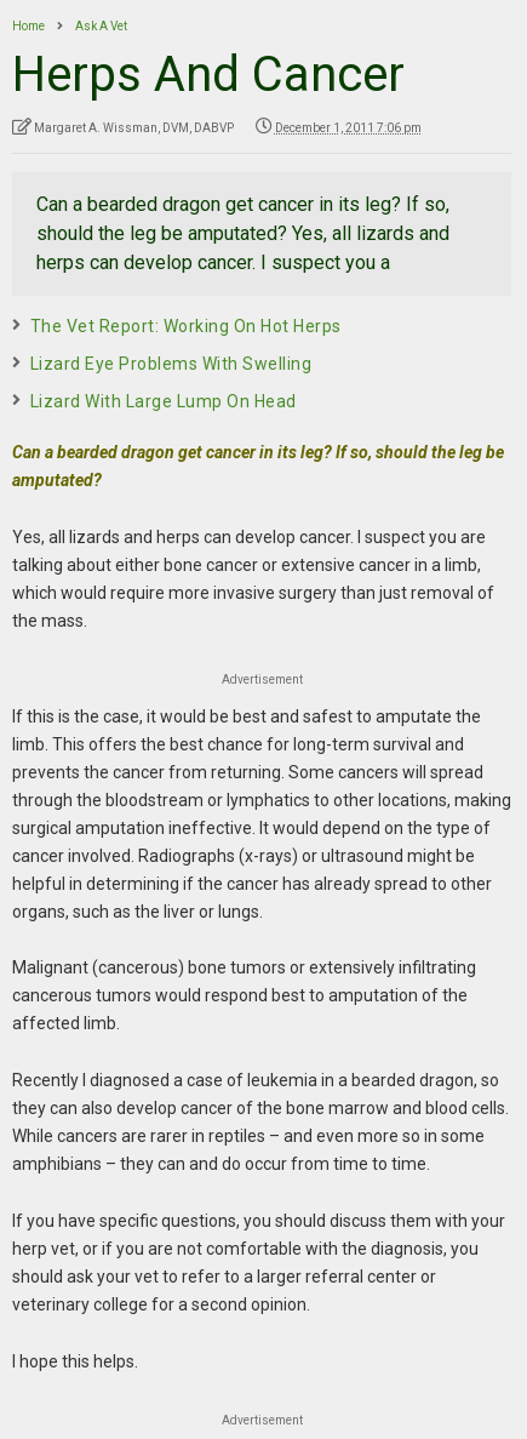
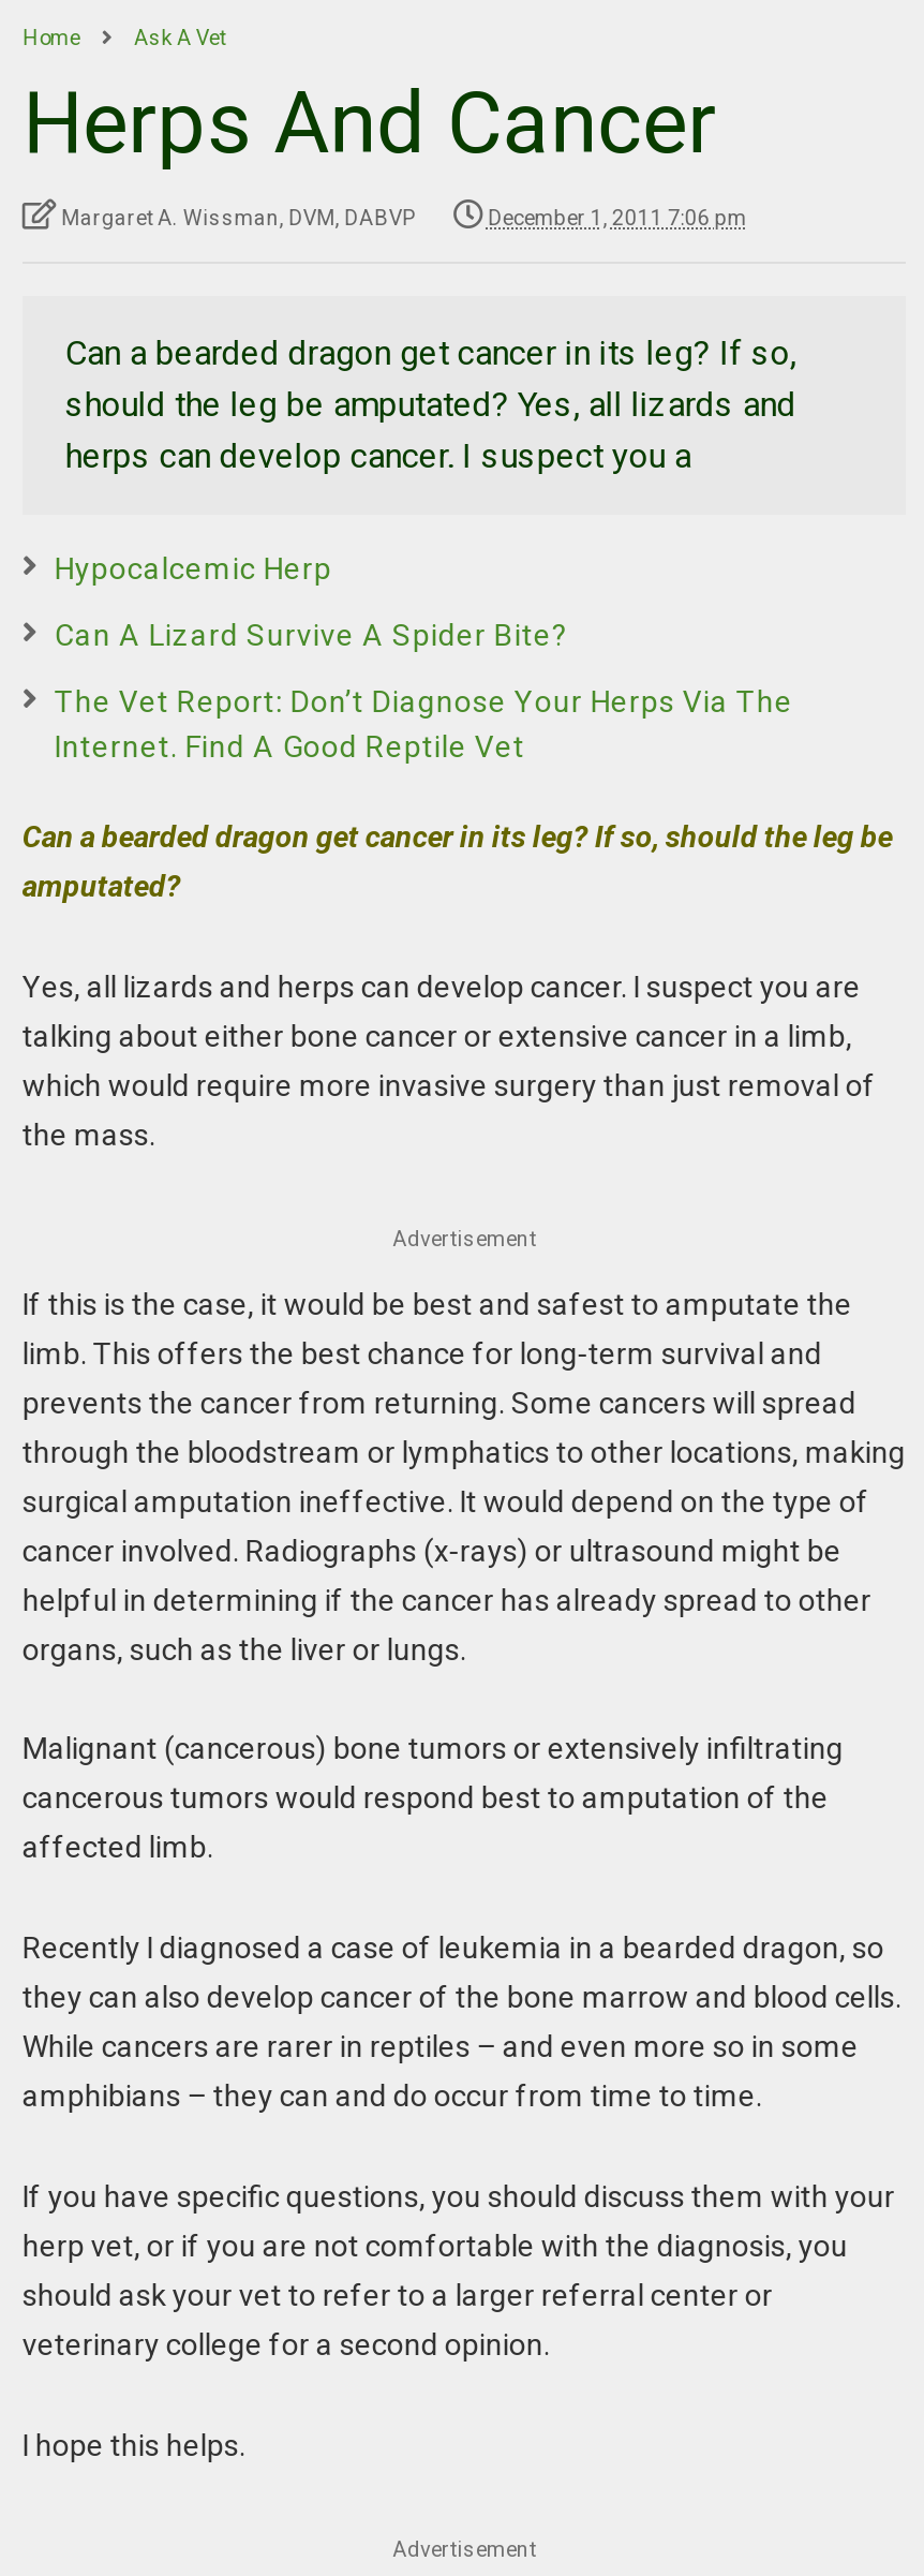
[30,316,342,336] The Vet Report: Working On Hot Herps -> [54,551,332,586] Hypocalcemic Herp
[30,354,312,373] Lizard Eye Problems With Swelling -> [54,618,568,652] Can A Lizard Survive A Spider Bite?
[30,392,297,411] Lizard With Large Lump On Head -> [54,684,793,764] The Vet Report: Don’t Diagnose Your Herps Via The | Internet. Find A Good Reptile Vet

